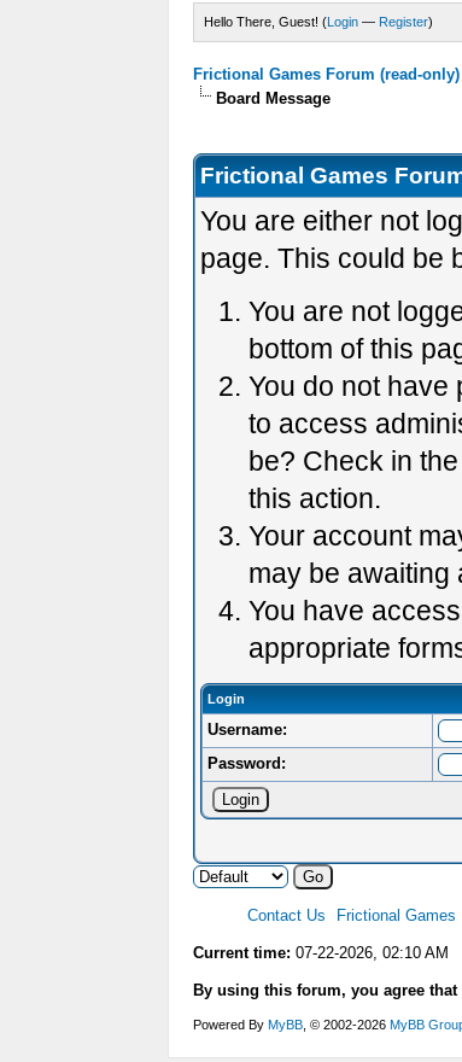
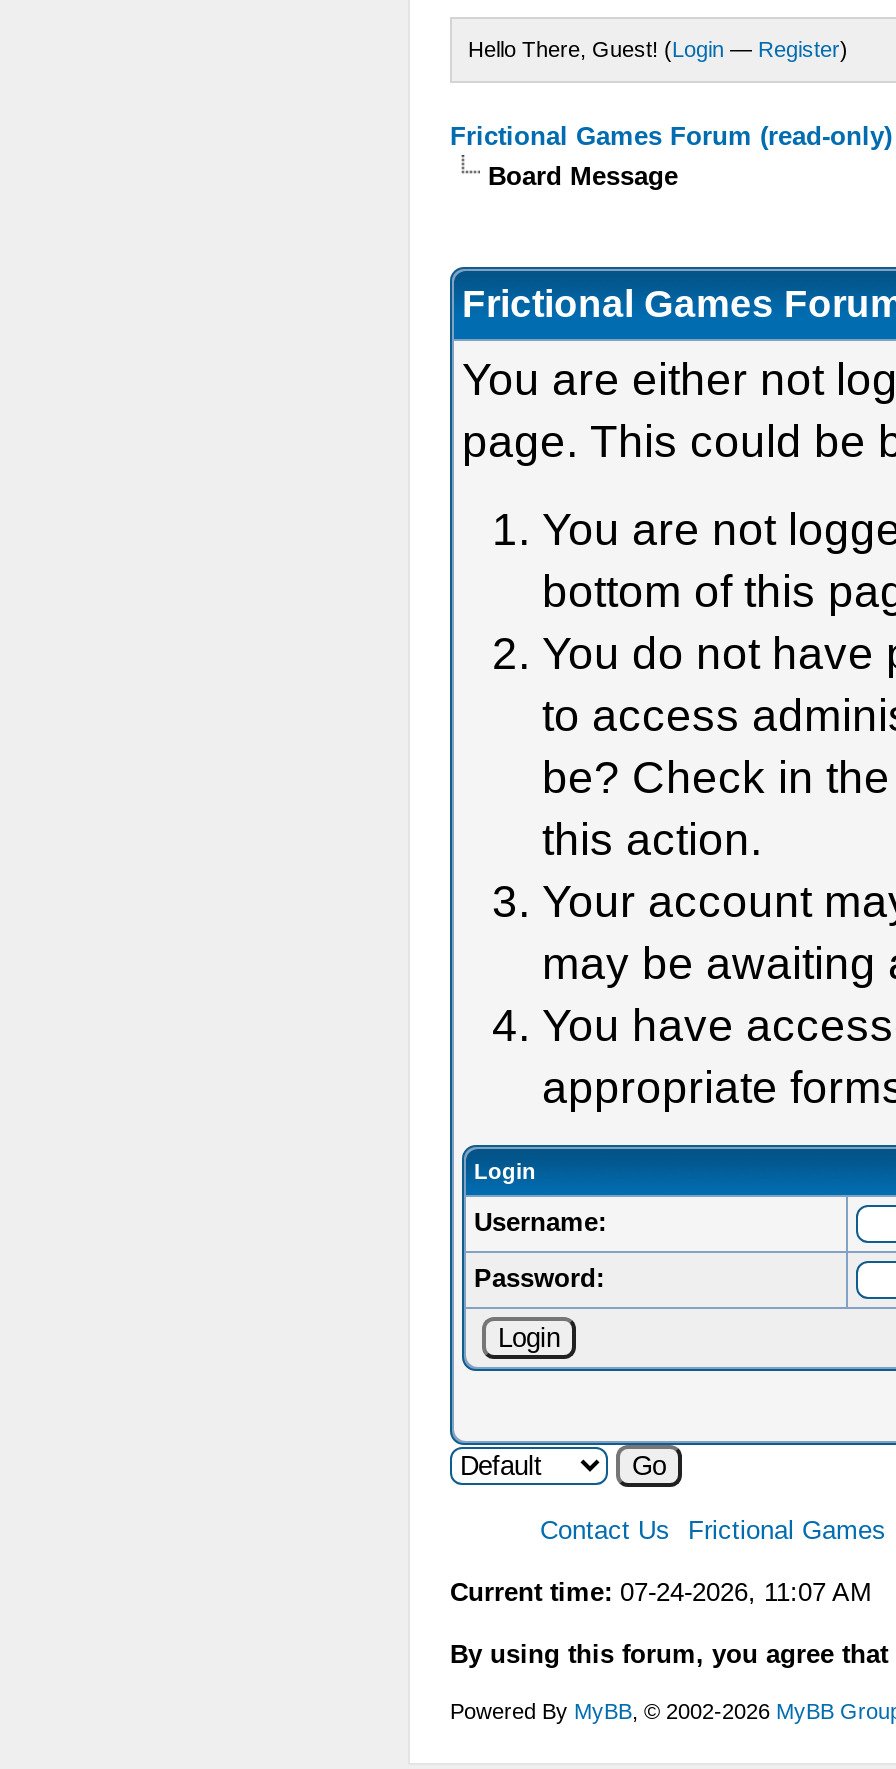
[193,944,449,962] Current time: 07-22-2026, 02:10 AM -> [450,1577,872,1607] Current time: 07-24-2026, 11:07 AM

